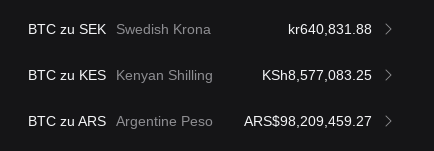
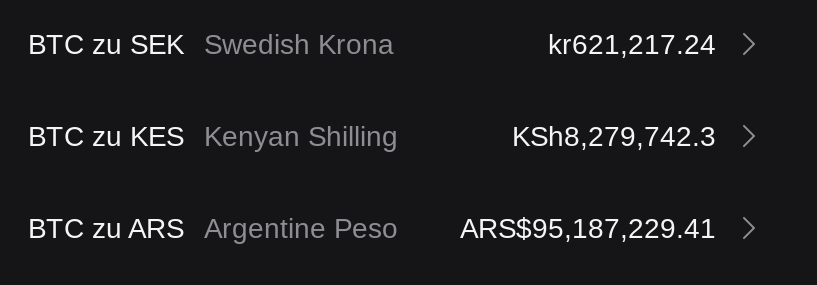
[288,21,372,37] kr640,831.88 -> [548,28,716,60] kr621,217.24
[262,67,372,83] KSh8,577,083.25 -> [512,120,716,152] KSh8,279,742.3
[28,113,372,129] BTC zu ARS Argentine Peso ARS$98,209,459.27 -> [28,212,716,244] BTC zu ARS Argentine Peso ARS$95,187,229.41

